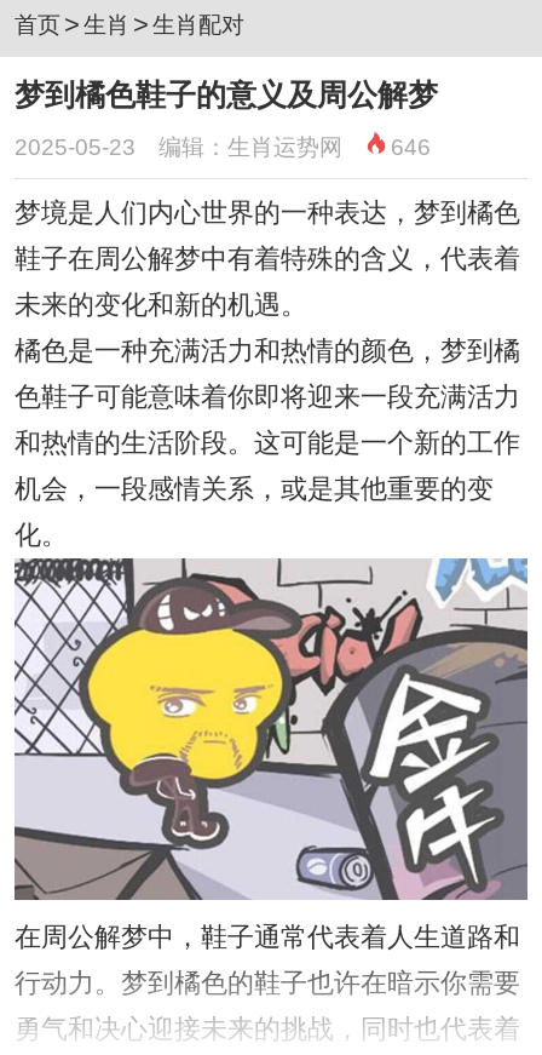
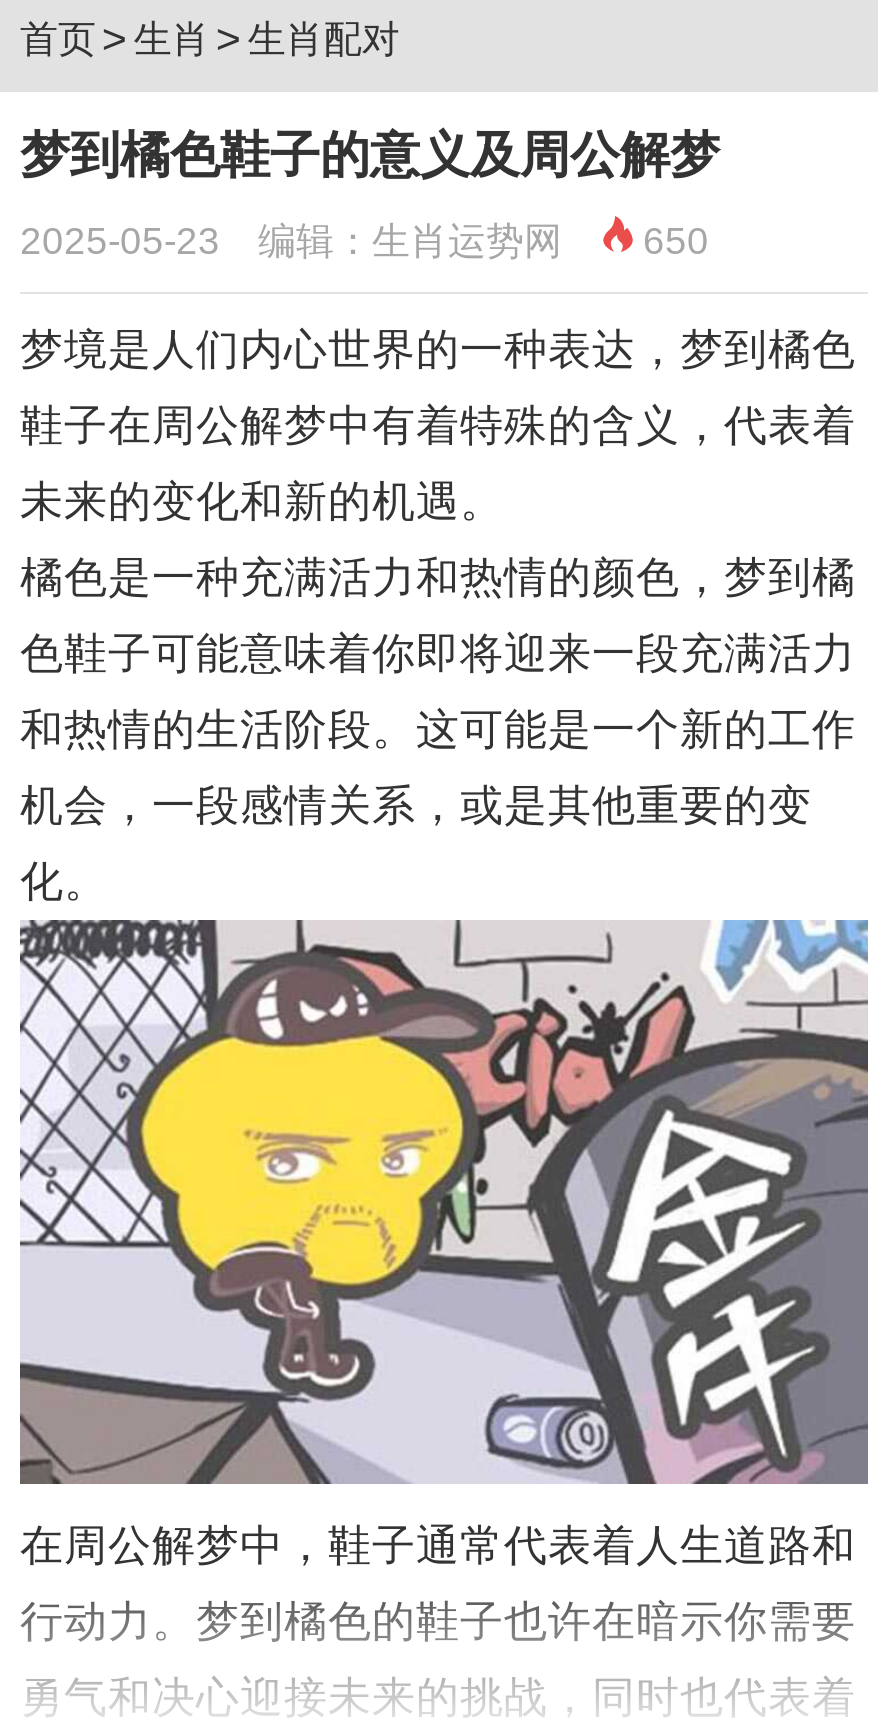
[14,134,431,160] 2025-05-23 编辑：生肖运势网 646 -> [20,219,709,261] 2025-05-23 编辑：生肖运势网 650

